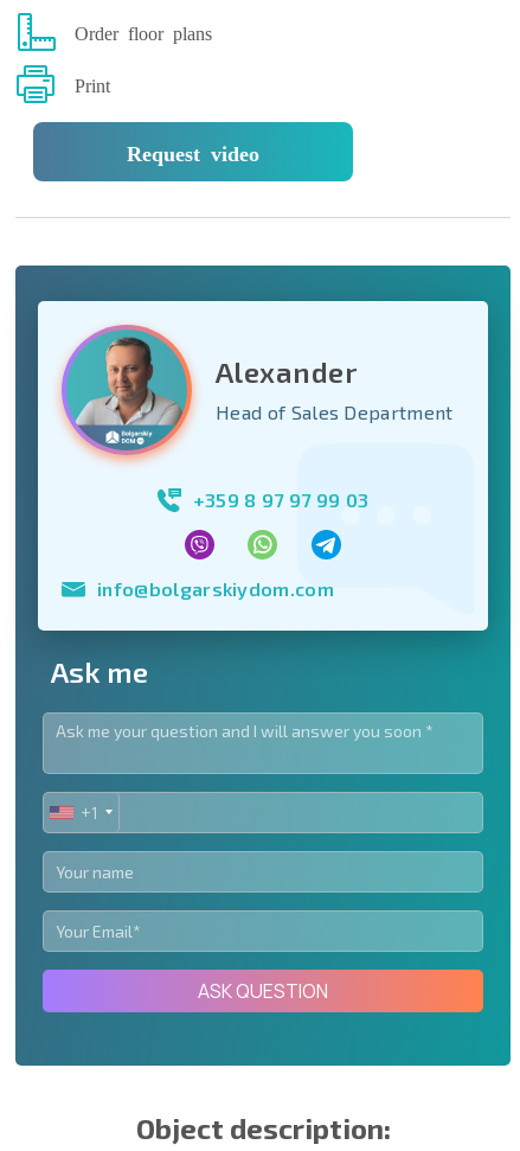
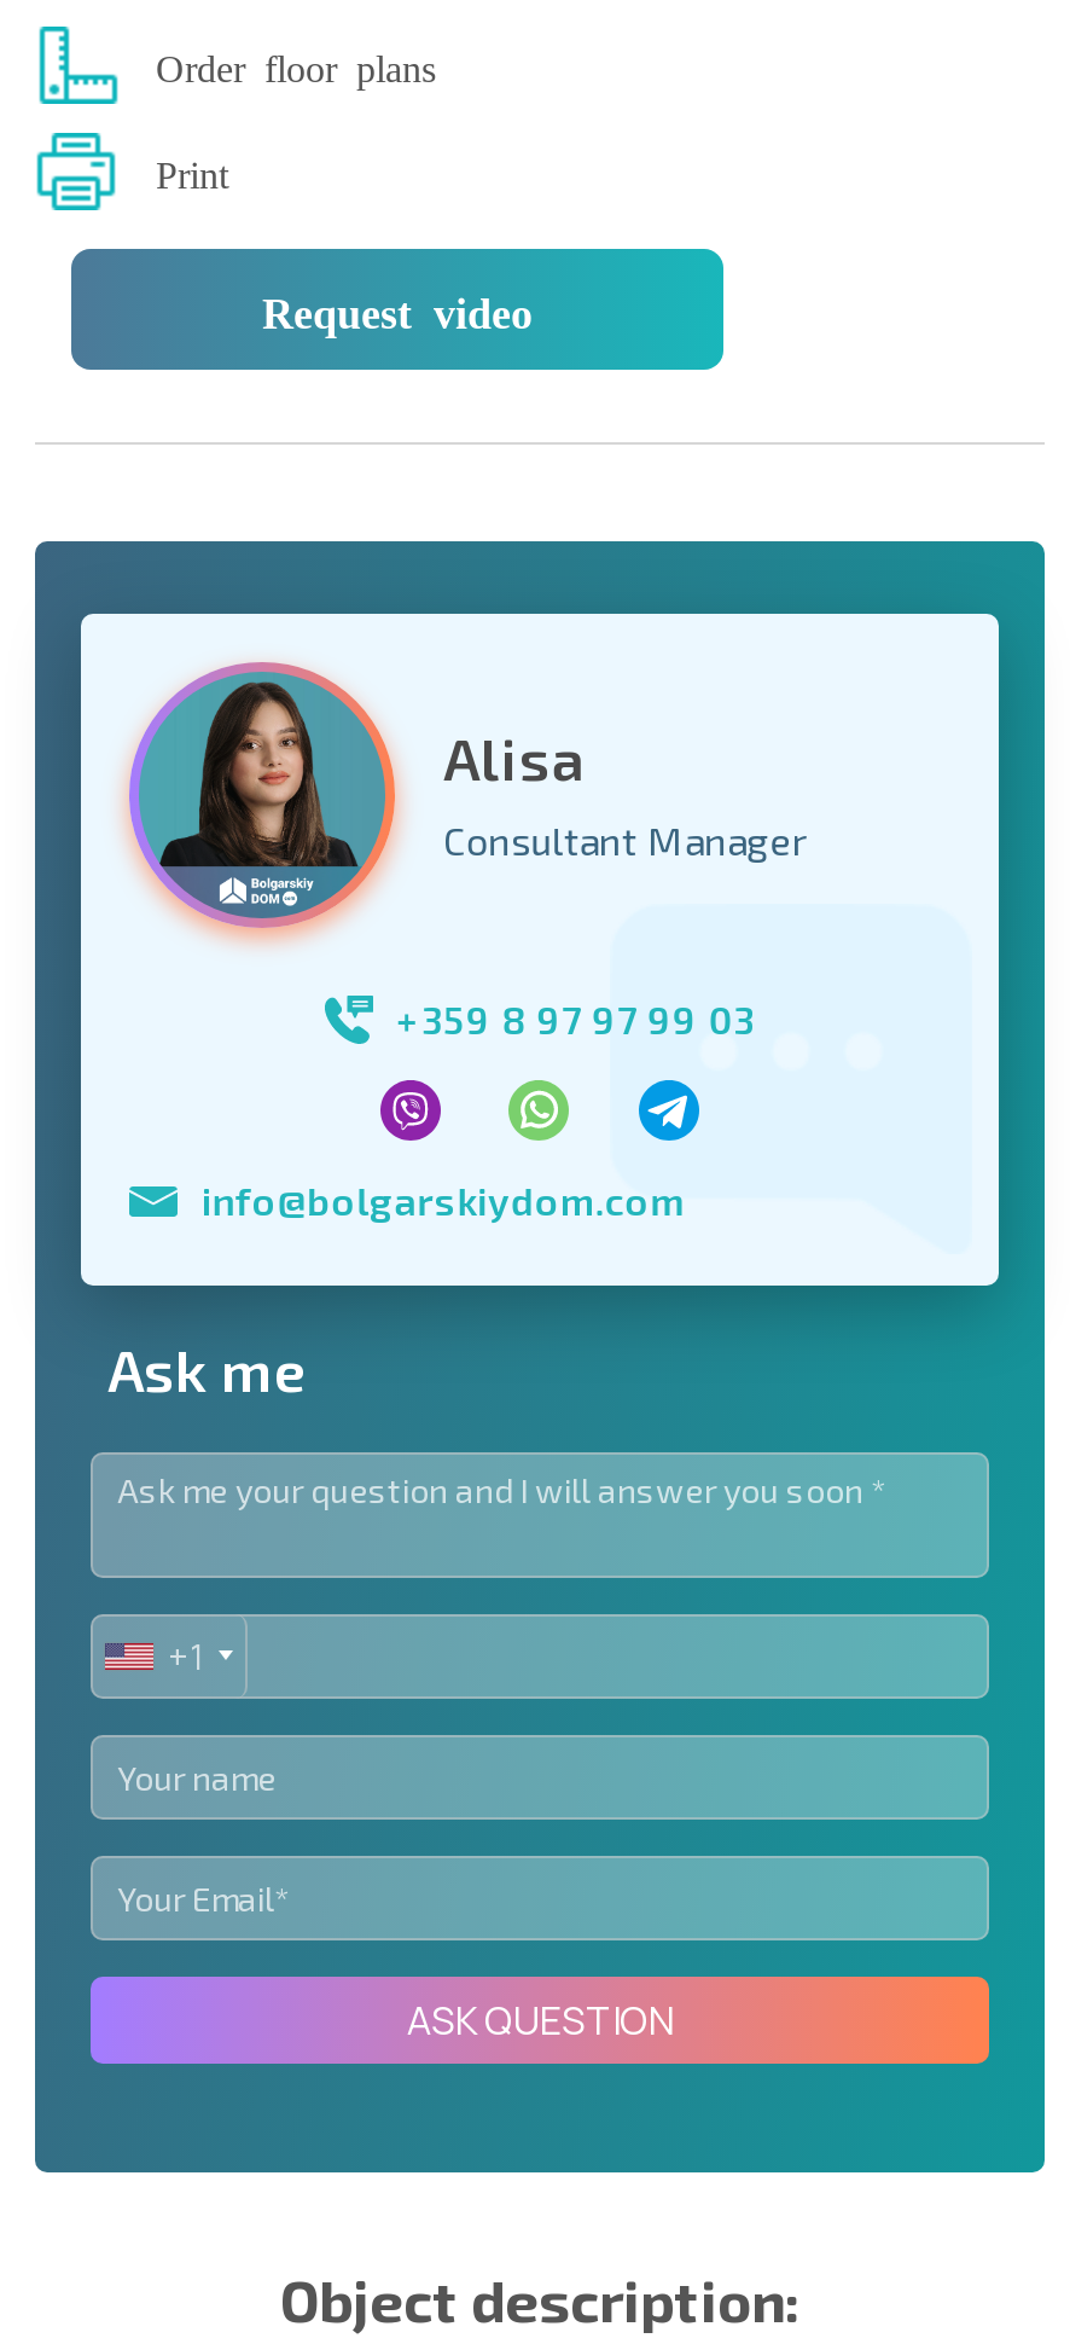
[76,334,453,427] [image] | Alexander | Head of Sales Department -> [158,679,810,870] [image] | Alisa | Consultant Manager

